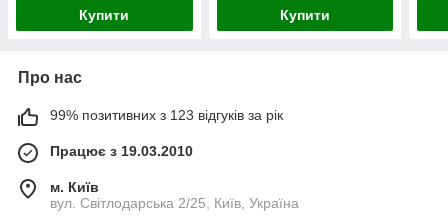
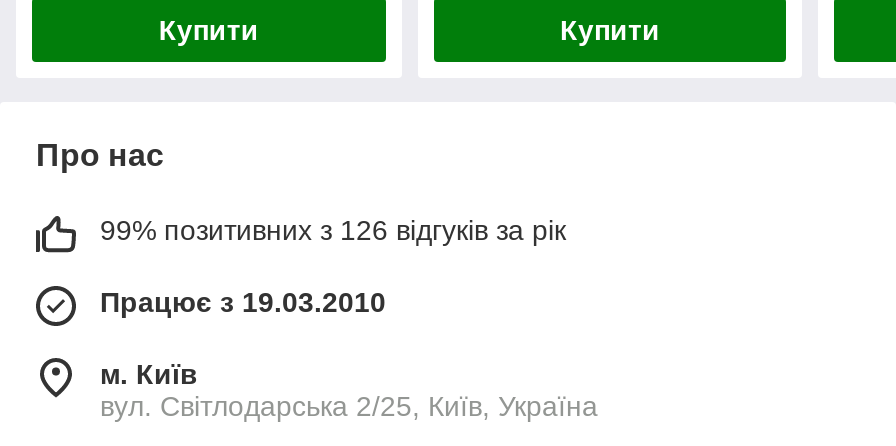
[50,107,283,123] 99% позитивних з 123 відгуків за рік -> [100,215,566,247] 99% позитивних з 126 відгуків за рік

